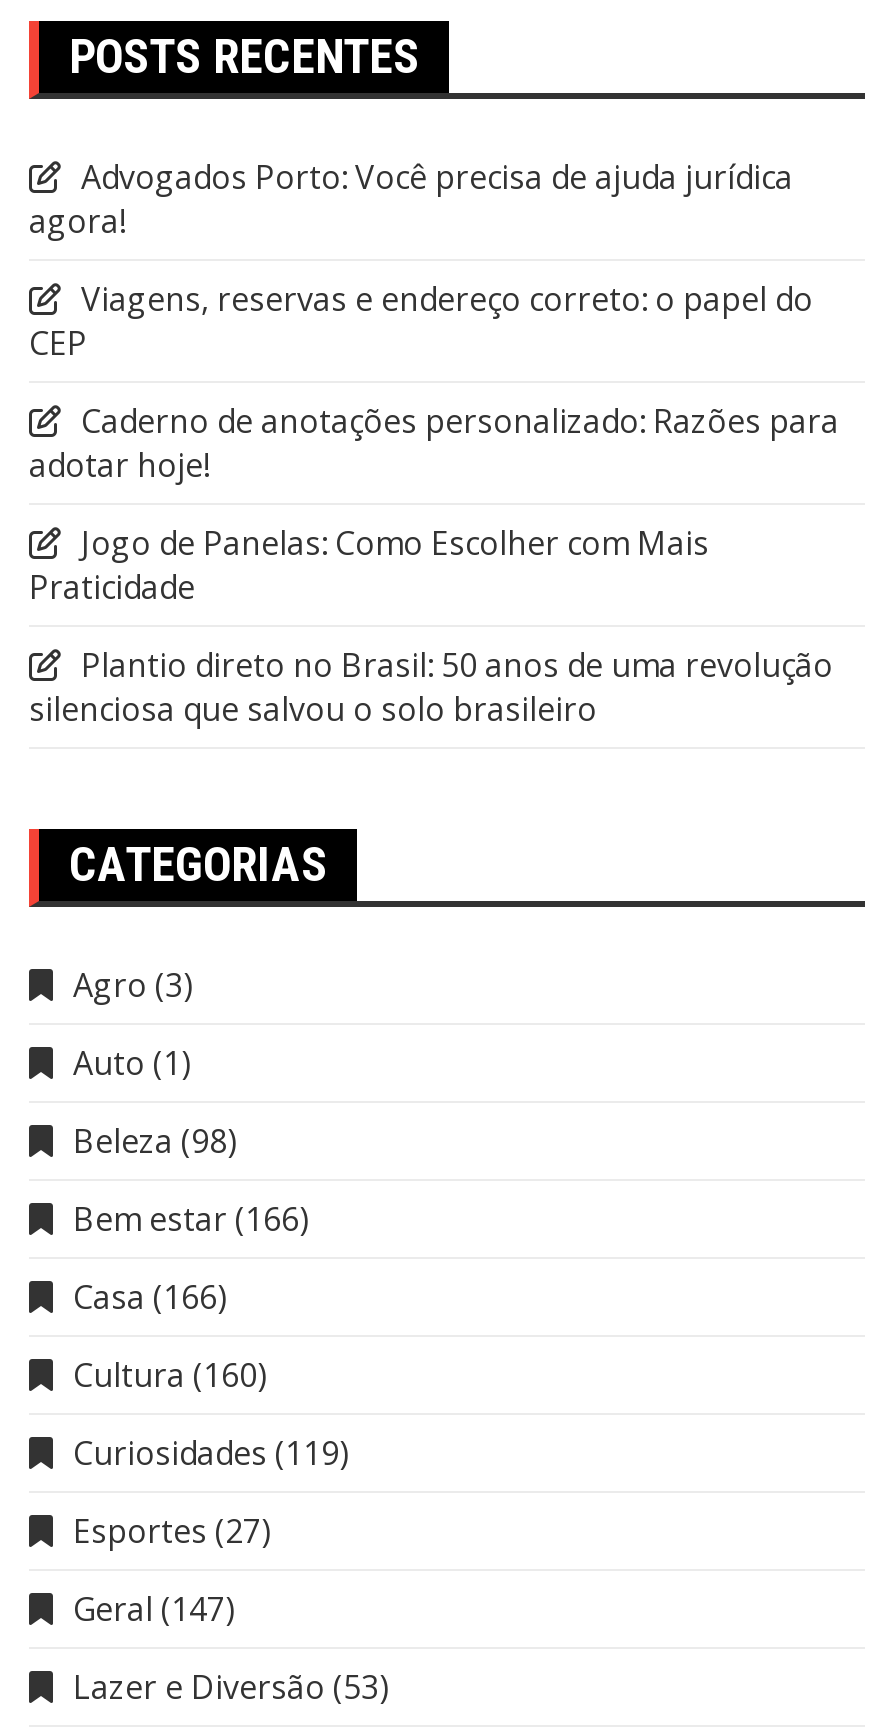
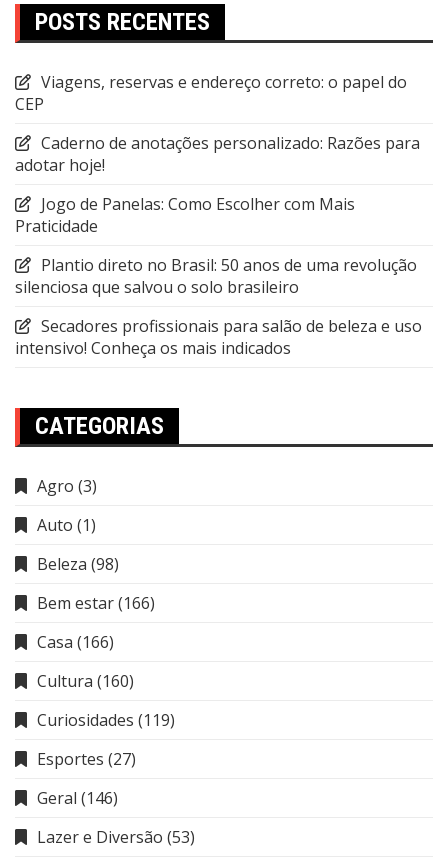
[29,156,793,244] Advogados Porto: Você precisa de ajuda jurídica | agora! -> none
moved [29,278,839,732] -> [15,71,420,298]: Viagens, reservas e endereço correto: o papel do | CEP | Caderno de anotações personalizado: Razões para | adotar hoje! | Jogo de Panelas: Como Escolher com Mais | Praticidade | Plantio direto no Brasil: 50 anos de uma revolução | silenciosa que salvou o solo brasileiro
none -> [15,315,422,359] Secadores profissionais para salão de beleza e uso | intensivo! Conheça os mais indicados
[73,1588,235,1632] Geral (147) -> [37,787,118,809] Geral (146)

